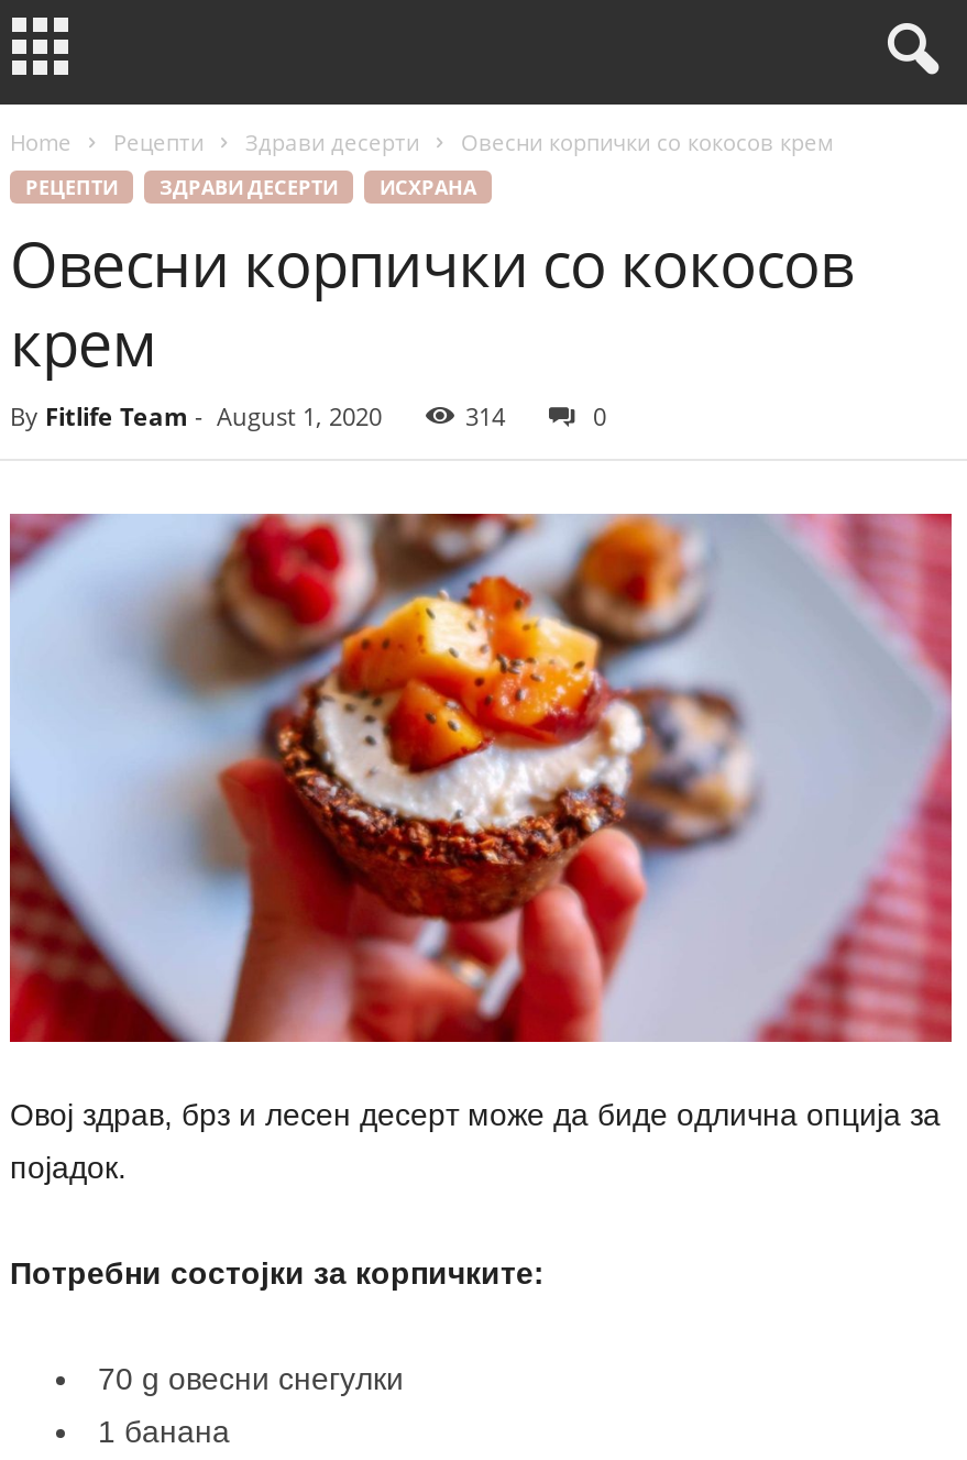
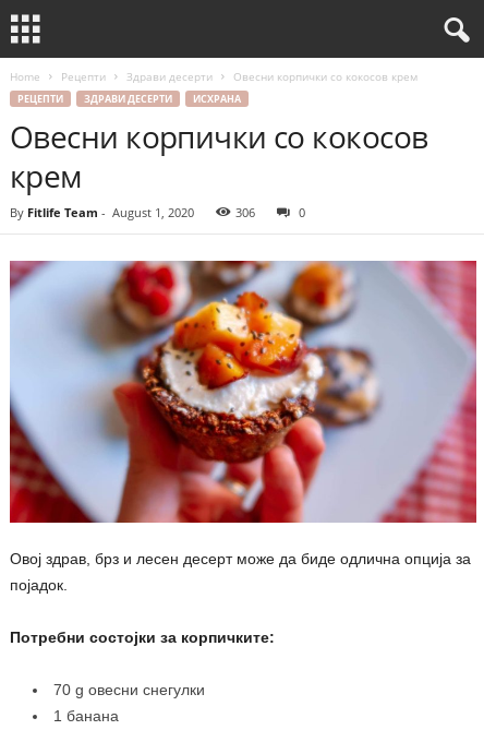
[465,399,505,432] 314 -> [235,204,255,220] 306

